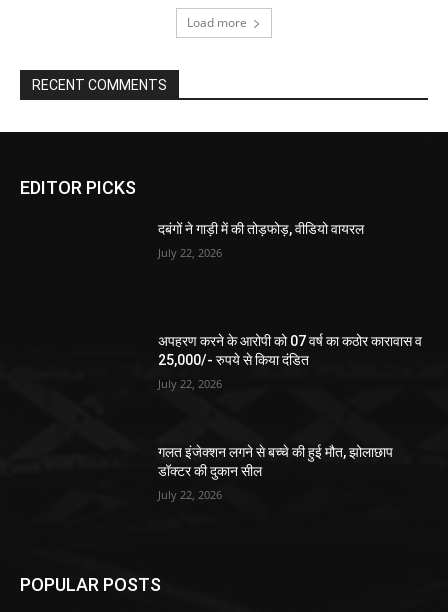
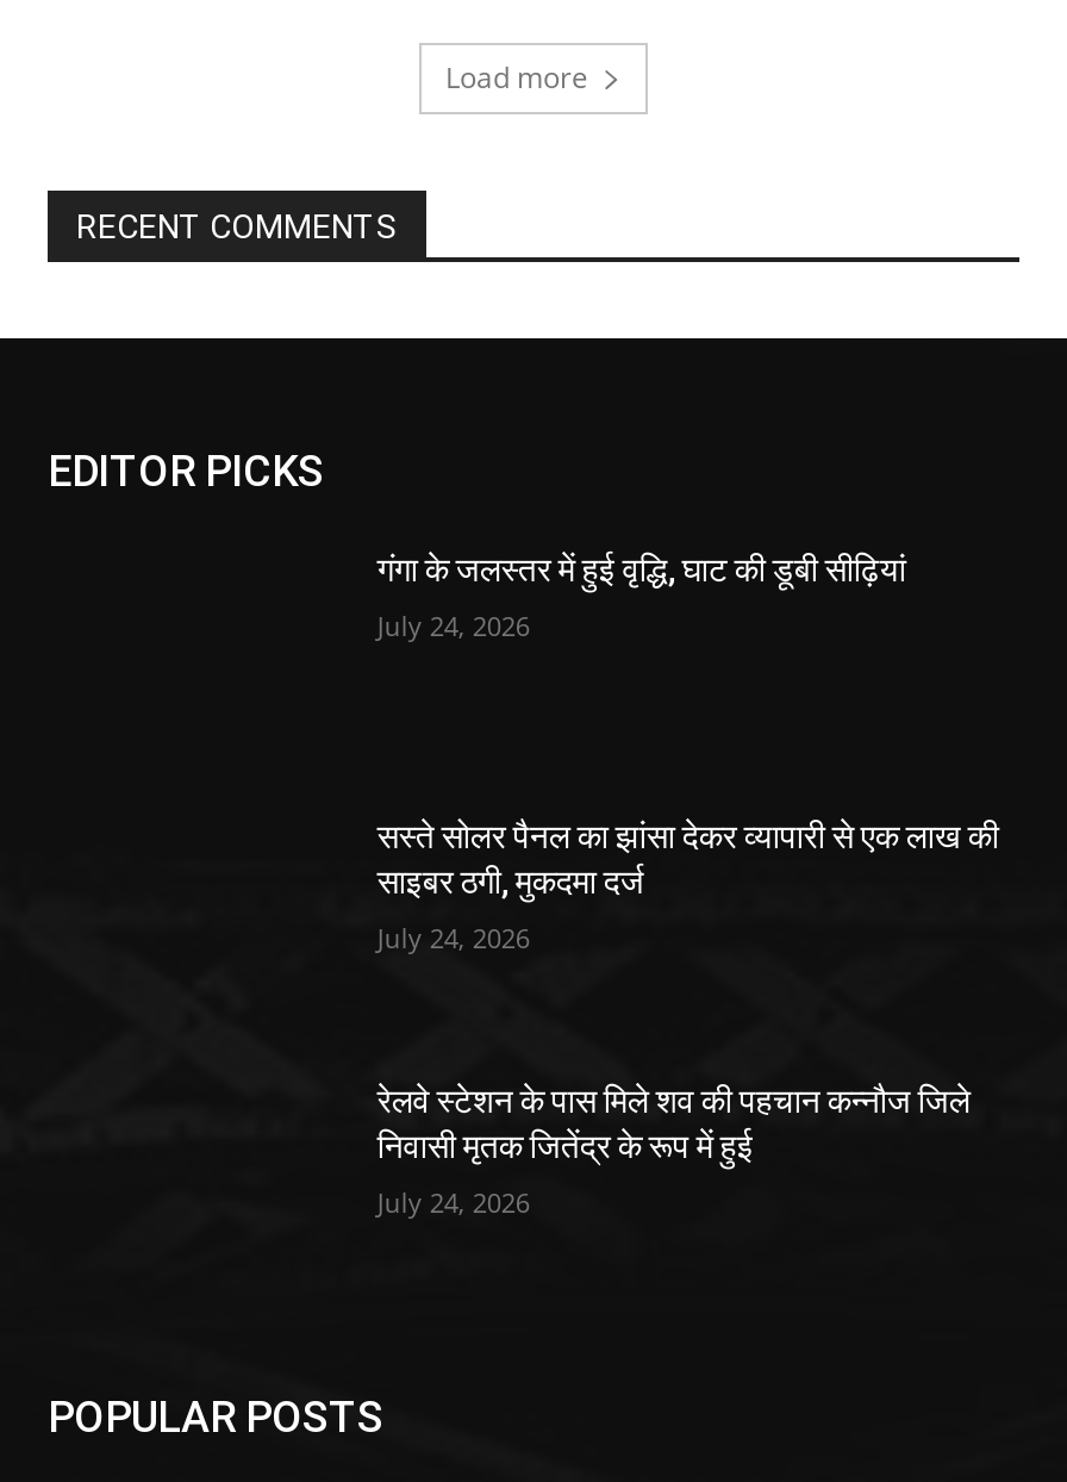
[158,221,364,237] दबंगों ने गाड़ी में की तोड़फोड़, वीडियो वायरल -> [377,550,906,588] गंगा के जलस्तर में हुई वृद्धि, घाट की डूबी सीढ़ियां
[158,245,222,260] July 22, 2026 -> [377,607,530,643] July 24, 2026
[158,333,422,368] अपहरण करने के आरोपी को 07 वर्ष का कठोर कारावास व | 25,000/- रुपये से किया दंडित -> [377,816,999,900] सस्ते सोलर पैनल का झांसा देकर व्यापारी से एक लाख की | साइबर ठगी, मुकदमा दर्ज
[158,376,222,391] July 22, 2026 -> [377,919,530,954] July 24, 2026
[158,444,393,479] गलत इंजेक्शन लगने से बच्चे की हुई मौत, झोलाछाप | डॉक्टर की दुकान सील -> [377,1082,970,1166] रेलवे स्टेशन के पास मिले शव की पहचान कन्नौज जिले | निवासी मृतक जितेंद्र के रूप में हुई
[158,487,222,502] July 22, 2026 -> [377,1185,530,1221] July 24, 2026

